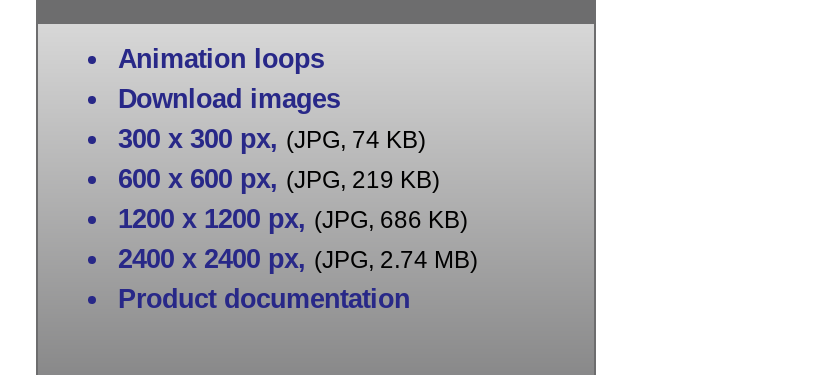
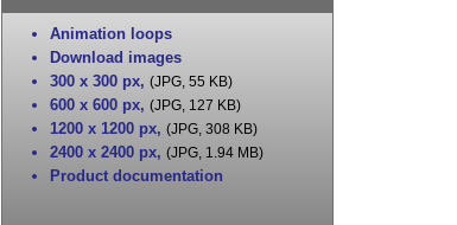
[118,124,426,154] 300 x 300 px, (JPG, 74 KB) -> [50,72,233,90] 300 x 300 px, (JPG, 55 KB)
[118,164,440,194] 600 x 600 px, (JPG, 219 KB) -> [50,96,241,114] 600 x 600 px, (JPG, 127 KB)
[118,204,468,234] 1200 x 1200 px, (JPG, 686 KB) -> [50,120,258,137] 1200 x 1200 px, (JPG, 308 KB)
[118,244,478,274] 2400 x 2400 px, (JPG, 2.74 MB) -> [50,143,264,161] 2400 x 2400 px, (JPG, 1.94 MB)

